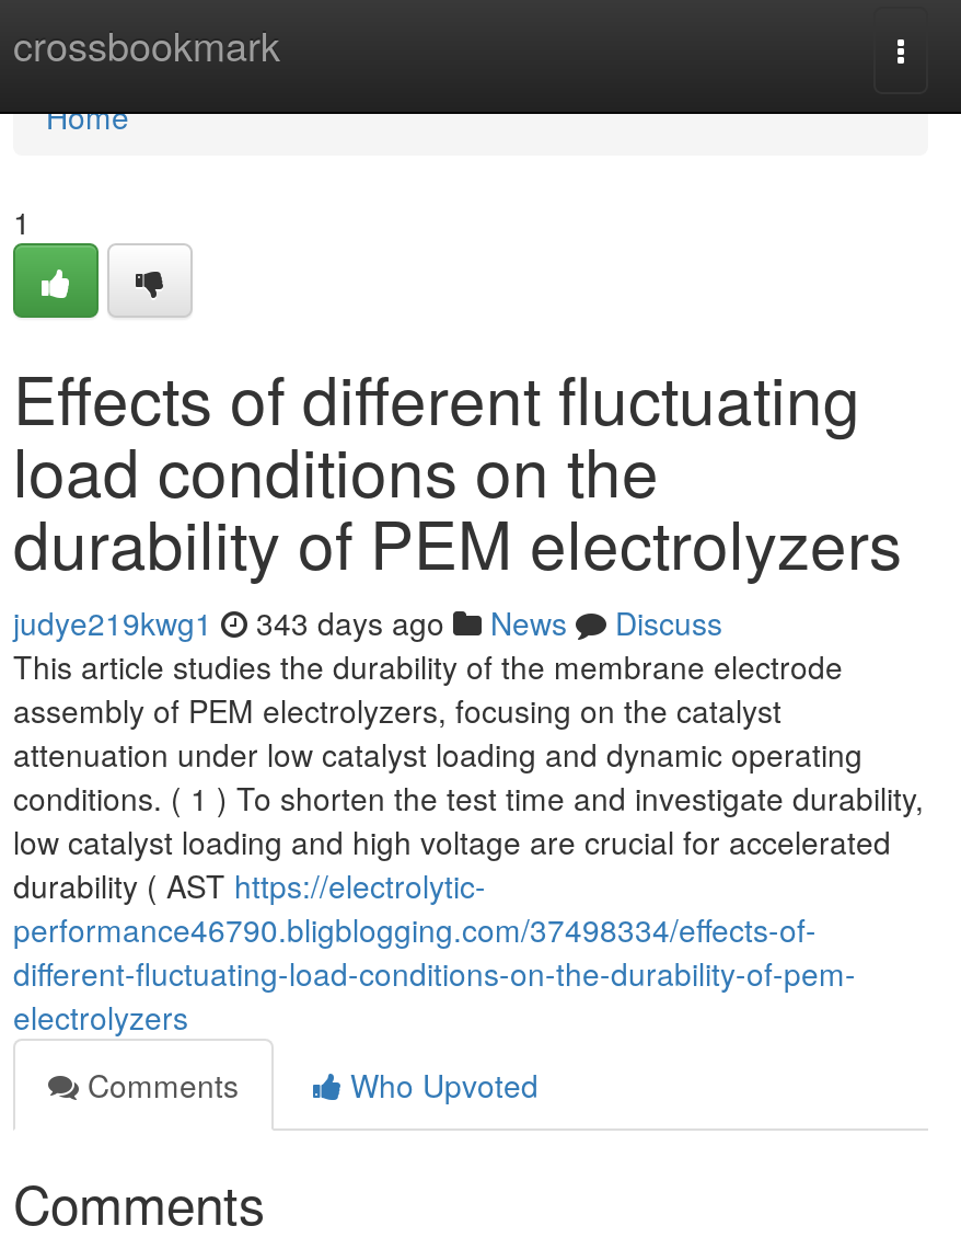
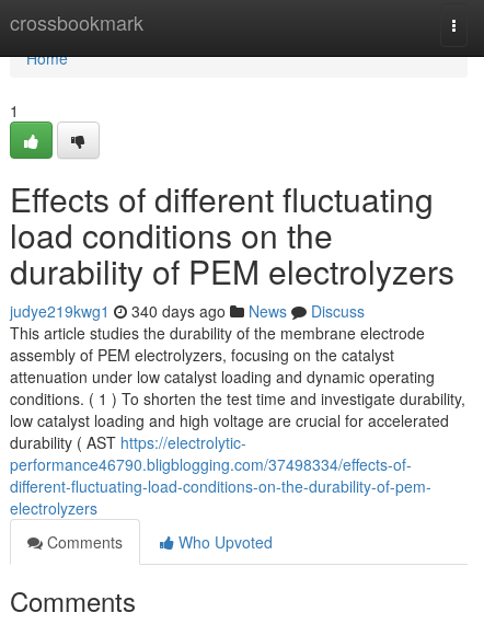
[13,600,722,644] judye219kwg1 343 days ago News Discuss -> [10,300,365,322] judye219kwg1 340 days ago News Discuss

